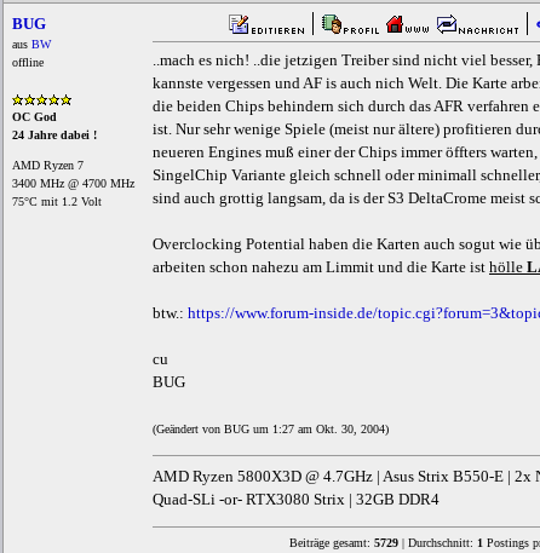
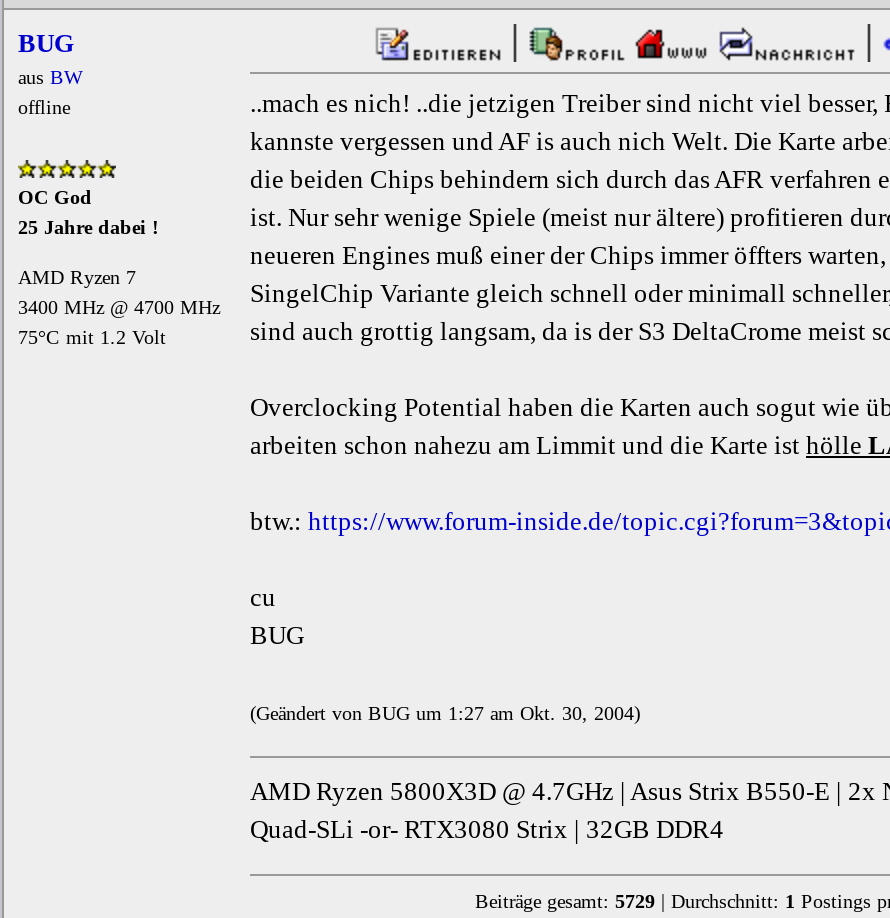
[12,128,97,142] 24 Jahre dabei ! -> [18,216,158,238] 25 Jahre dabei !

